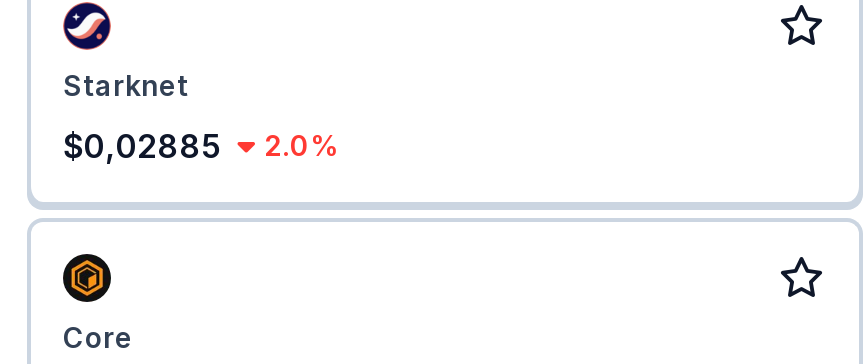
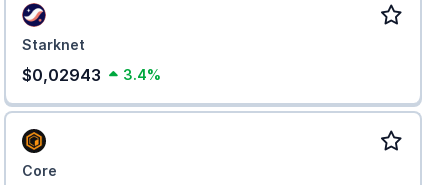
[63,126,221,166] $0,02885 -> [22,65,101,85] $0,02943
[264,128,338,162] 2.0% -> [122,66,160,83] 3.4%

